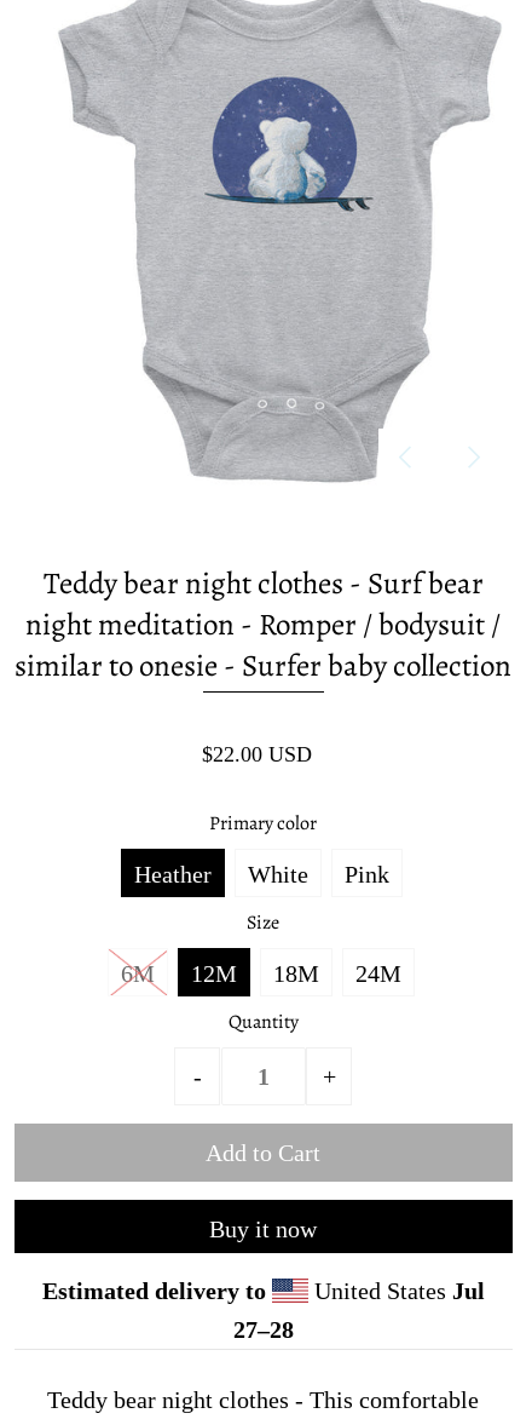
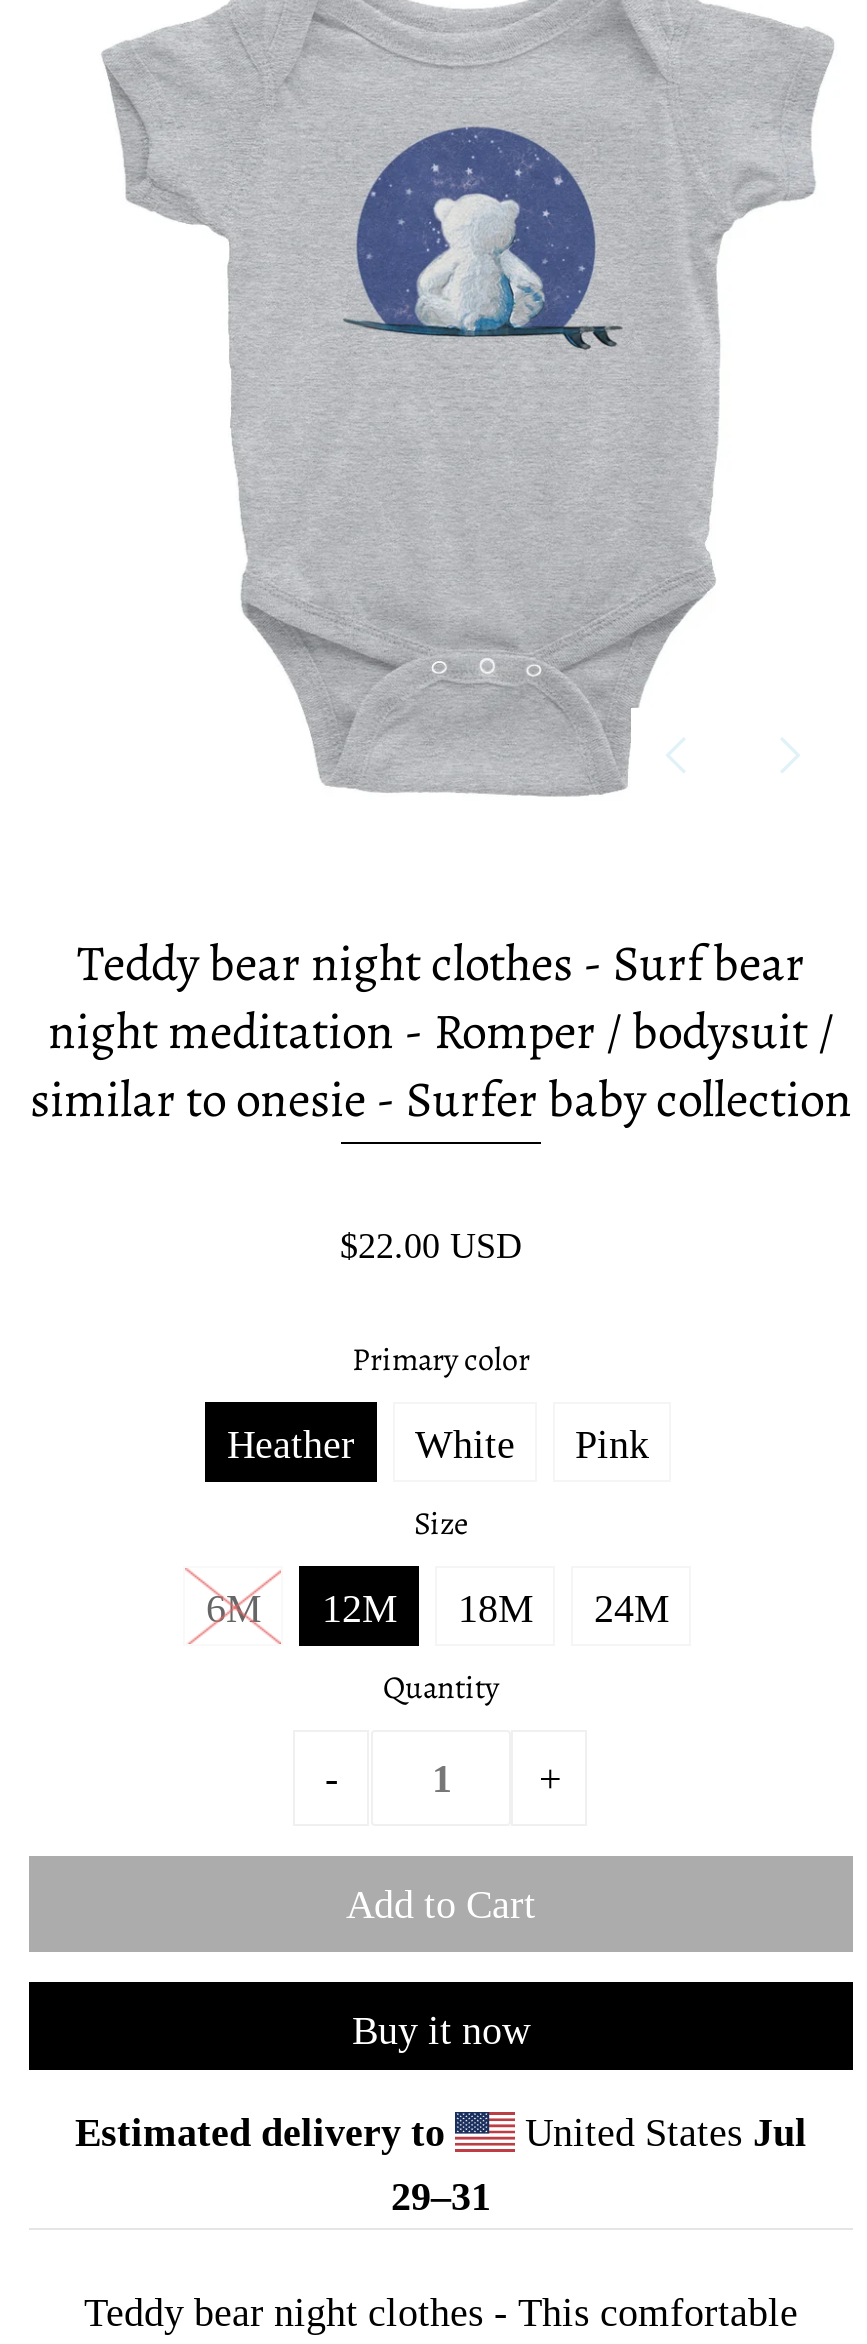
[233,1317,294,1343] 27–28 -> [391,2175,491,2219] 29–31

